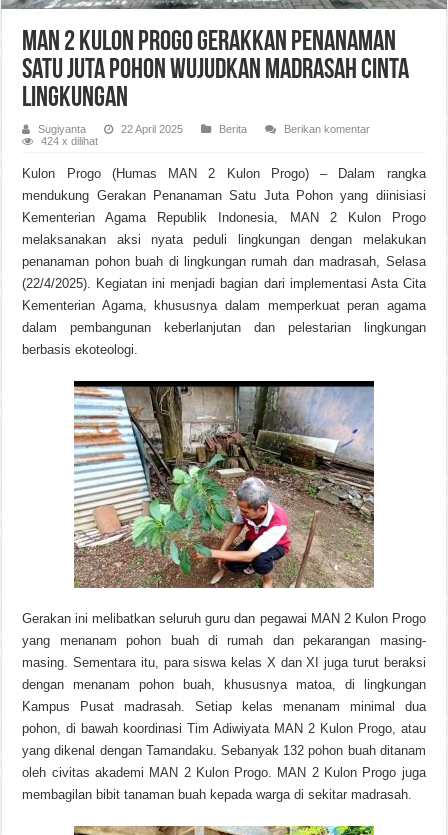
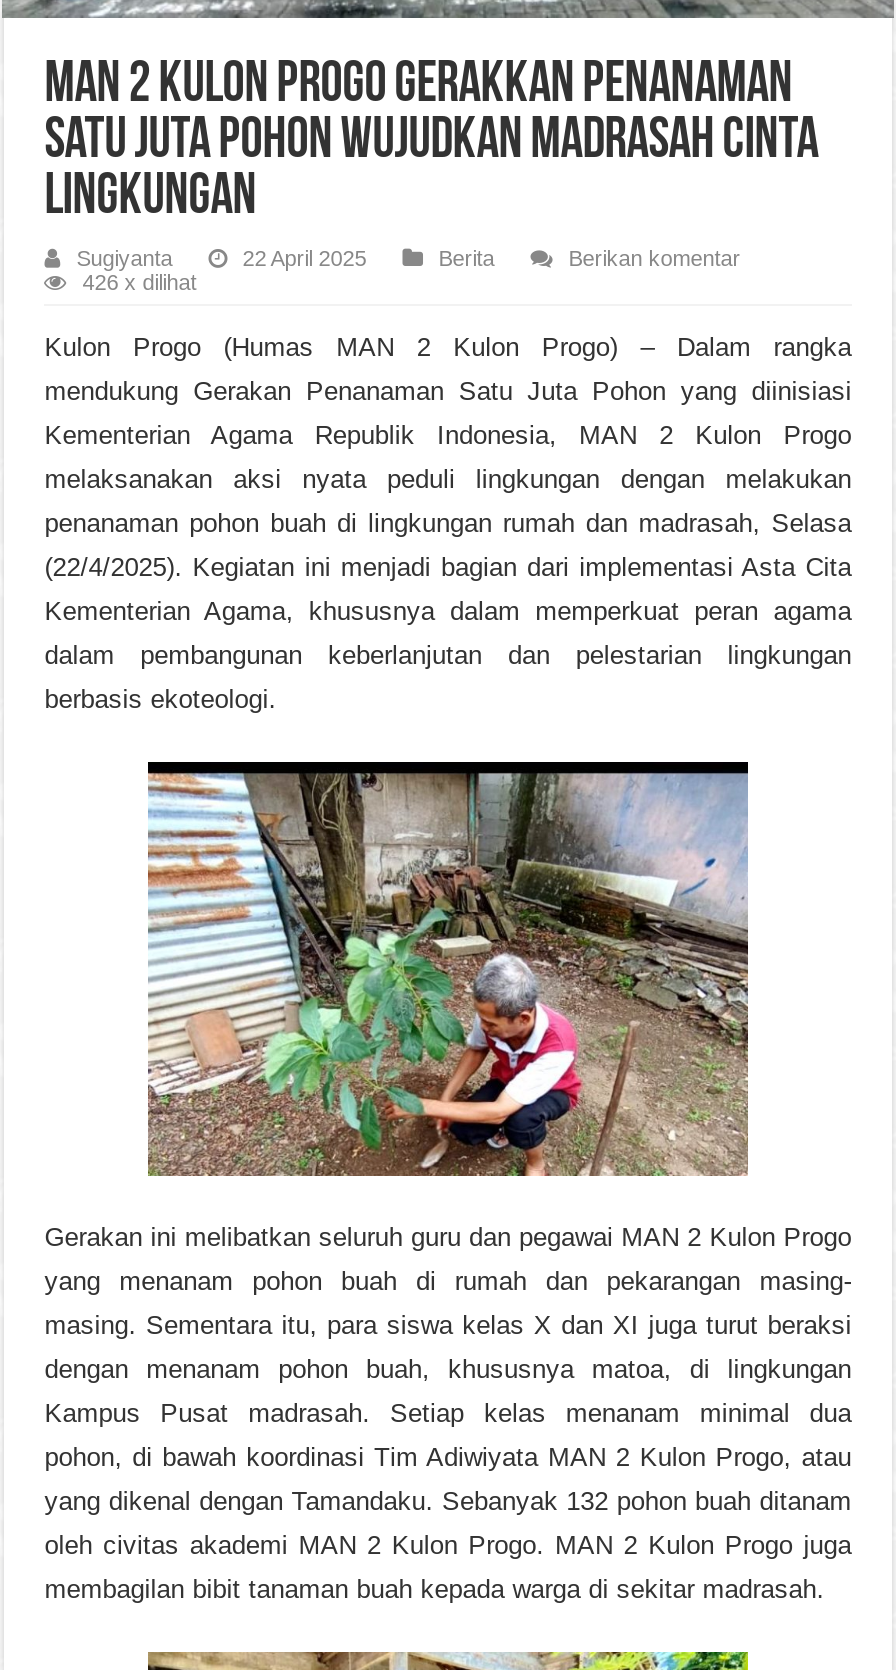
[41,135,98,147] 424 x dilihat -> [82,271,196,295] 426 x dilihat

